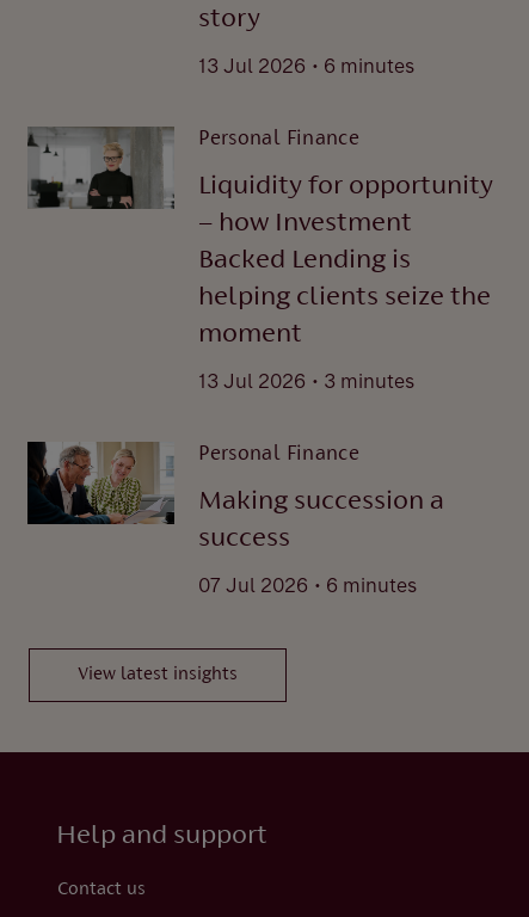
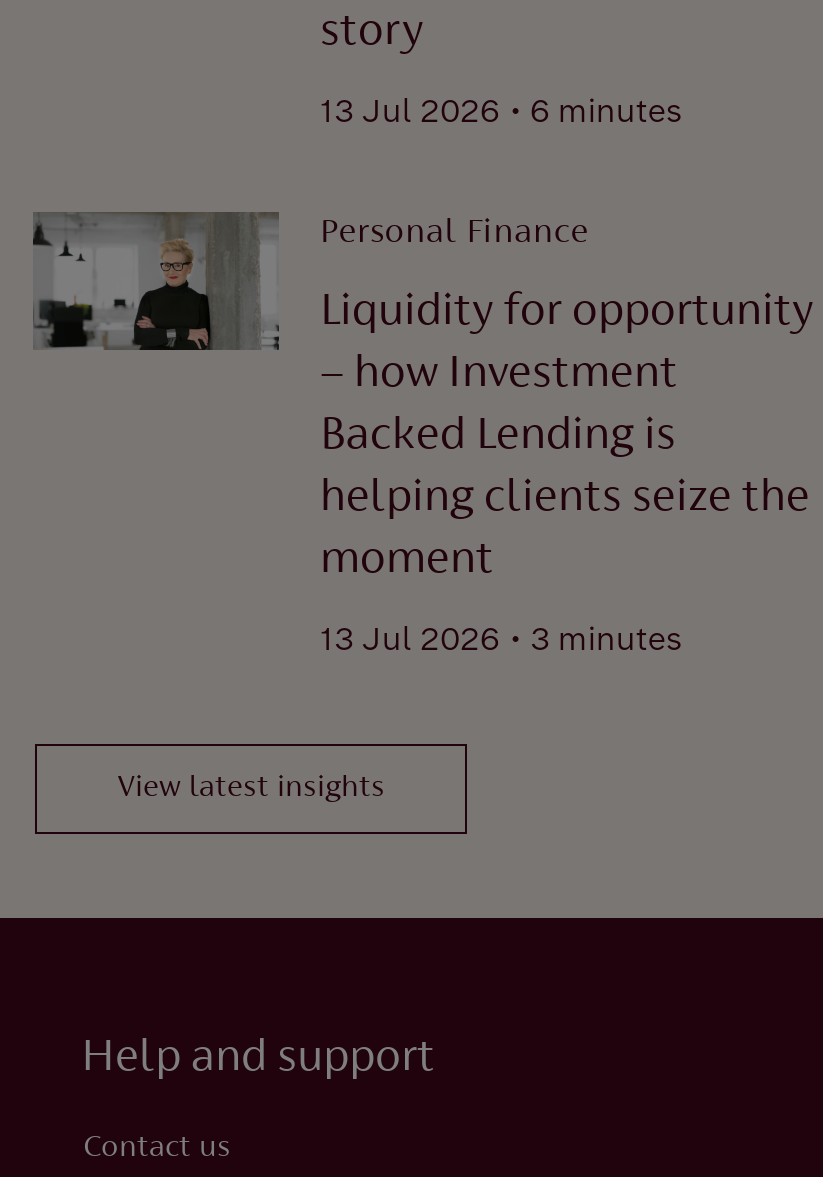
[26,441,445,598] [image] | Personal Finance | Making succession a | success | 07 Jul 2026. 6 minutes -> none

